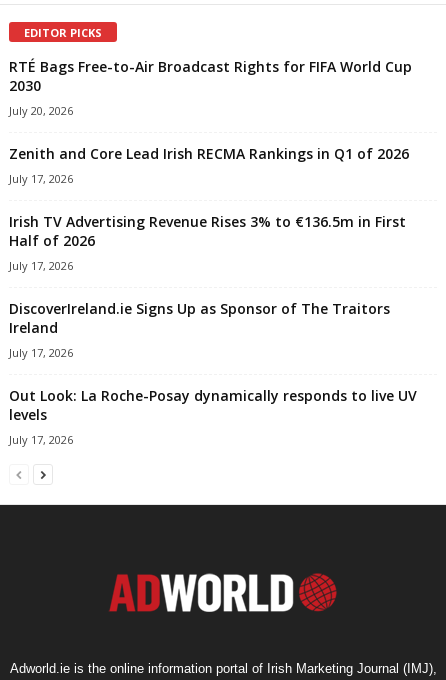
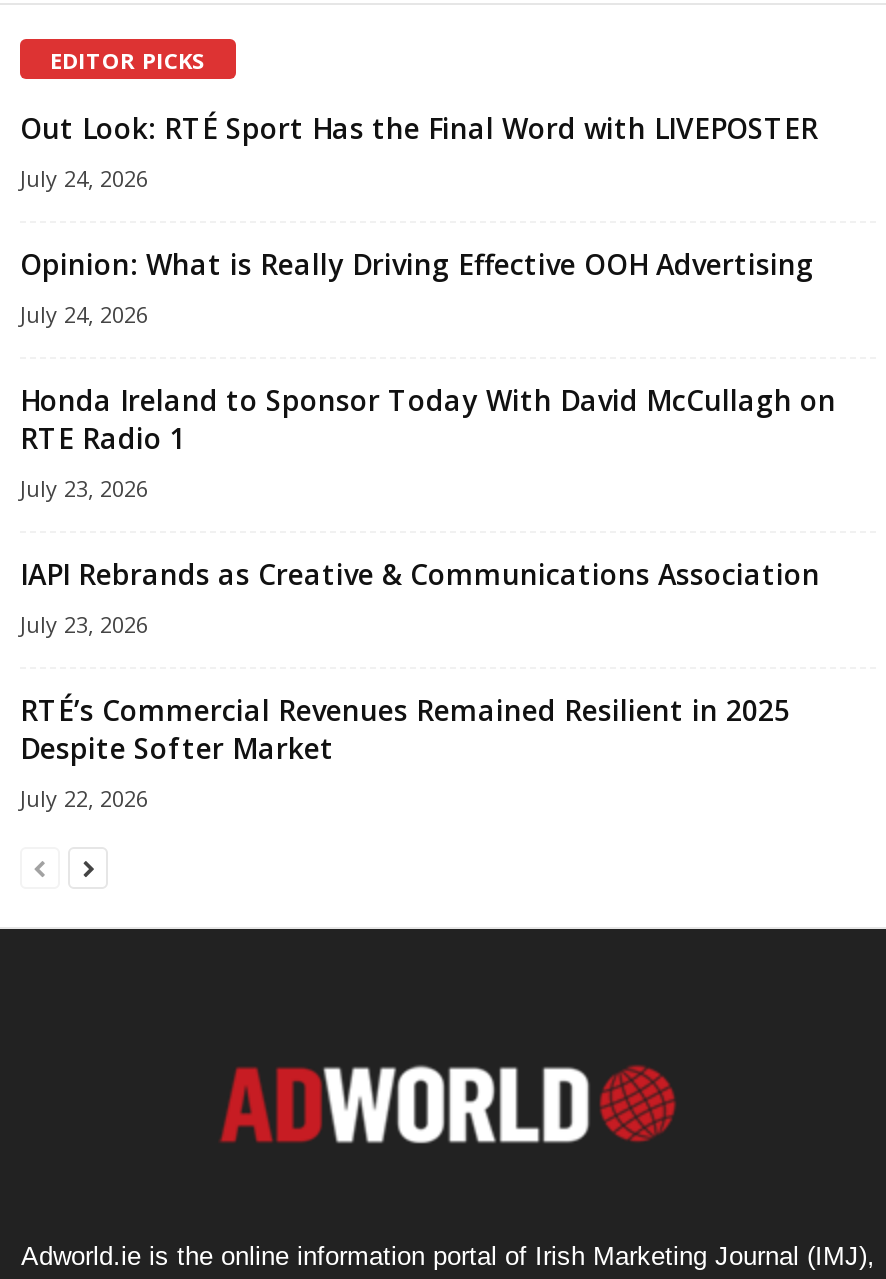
[9,57,412,118] RTÉ Bags Free-to-Air Broadcast Rights for FIFA World Cup | 2030 | July 20, 2026 -> [20,109,818,193] Out Look: RTÉ Sport Has the Final Word with LIVEPOSTER | July 24, 2026
[9,144,409,186] Zenith and Core Lead Irish RECMA Rankings in Q1 of 2026 | July 17, 2026 -> [20,245,814,329] Opinion: What is Really Driving Effective OOH Advertising | July 24, 2026
[9,212,406,273] Irish TV Advertising Revenue Rises 3% to €136.5m in First | Half of 2026 | July 17, 2026 -> [20,381,836,503] Honda Ireland to Sponsor Today With David McCullagh on | RTE Radio 1 | July 23, 2026
[9,299,390,360] DiscoverIreland.ie Signs Up as Sponsor of The Traitors | Ireland | July 17, 2026 -> [20,555,820,639] IAPI Rebrands as Creative & Communications Association | July 23, 2026
[9,386,417,447] Out Look: La Roche-Posay dynamically responds to live UV | levels | July 17, 2026 -> [20,691,790,813] RTÉ’s Commercial Revenues Remained Resilient in 2025 | Despite Softer Market | July 22, 2026

